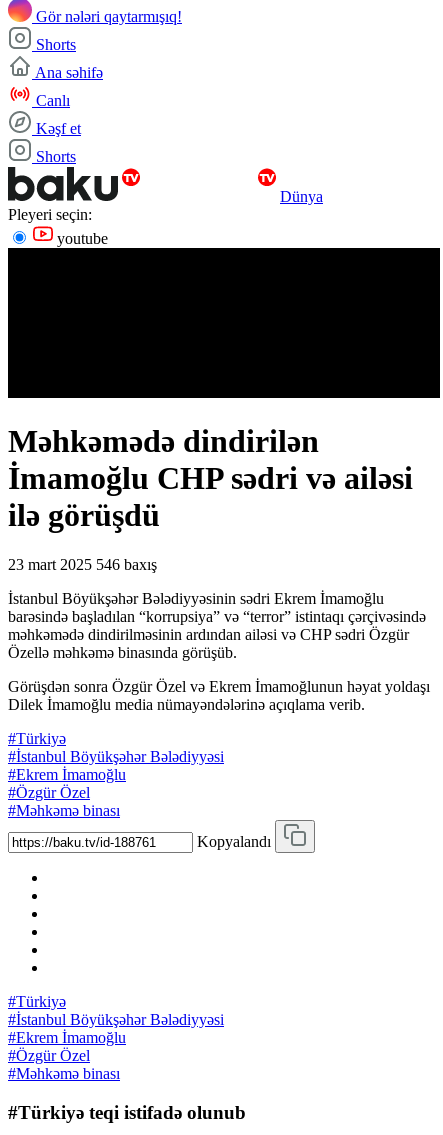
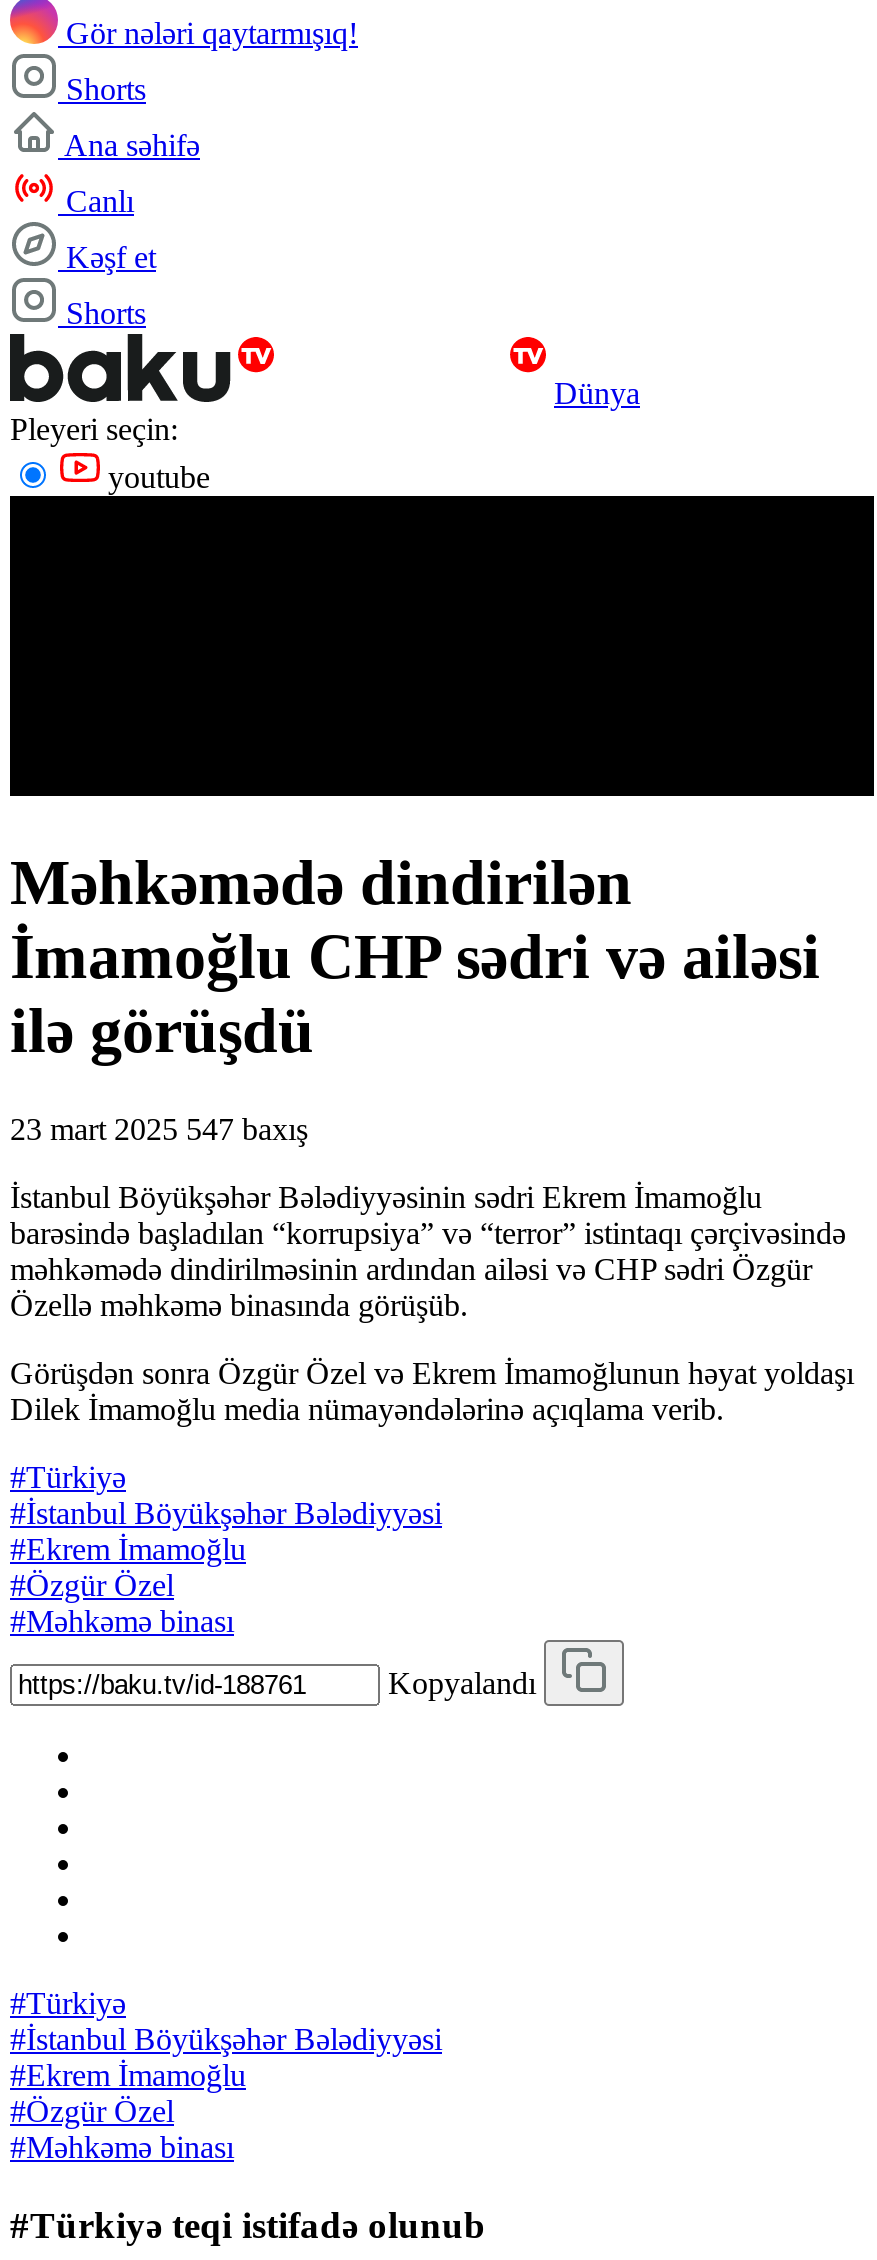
[8,556,157,573] 23 mart 2025 546 baxış -> [10,1112,308,1146] 23 mart 2025 547 baxış

